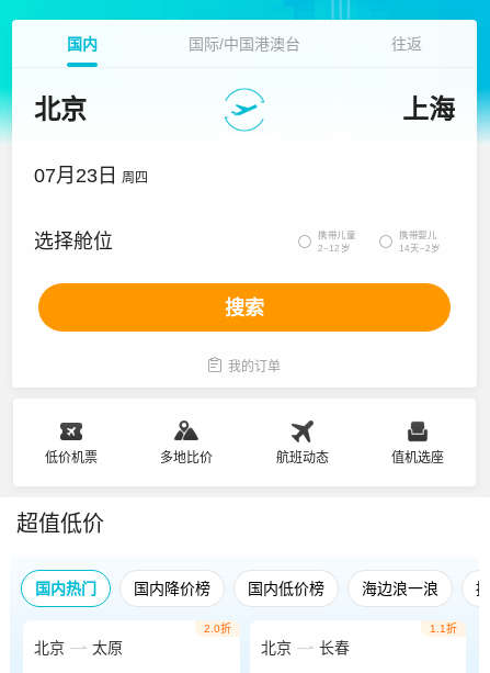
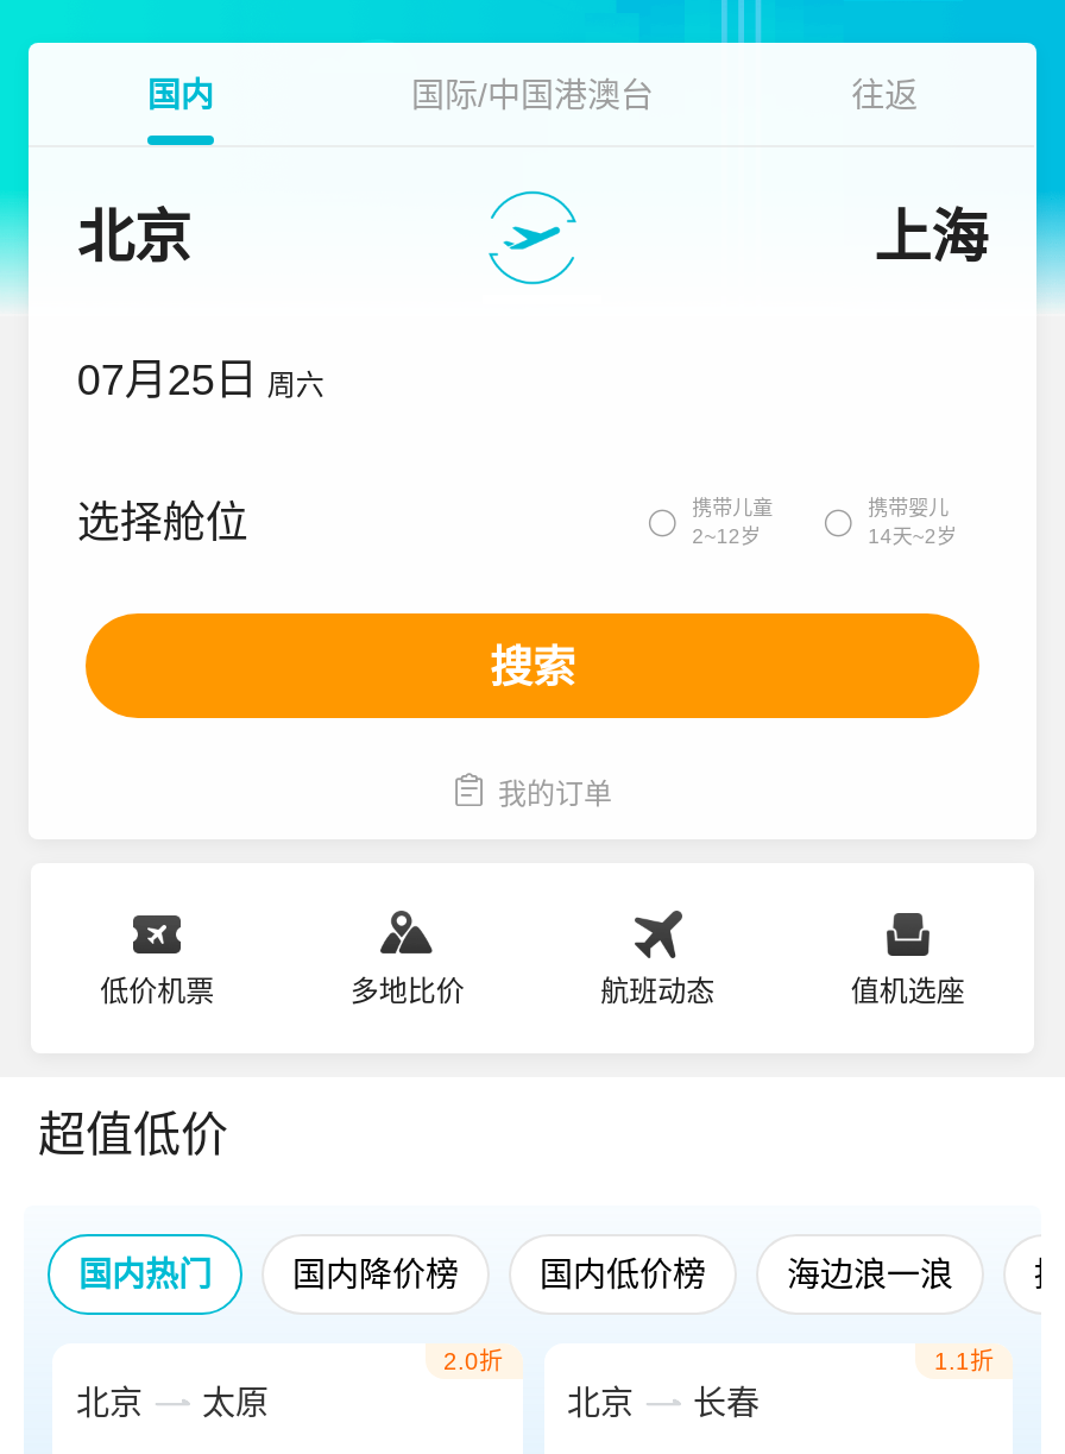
[34,165,148,187] 07月23日 周四 -> [77,357,324,404] 07月25日 周六

